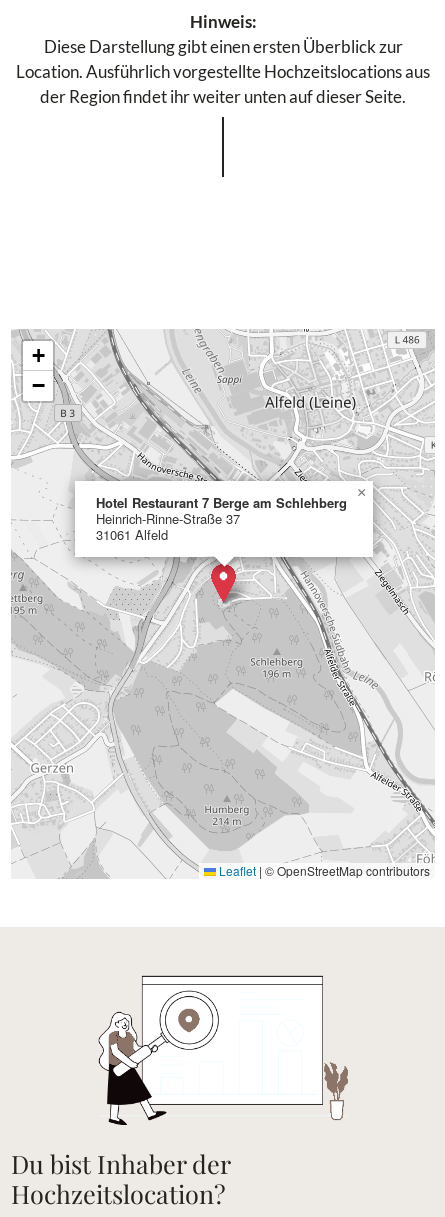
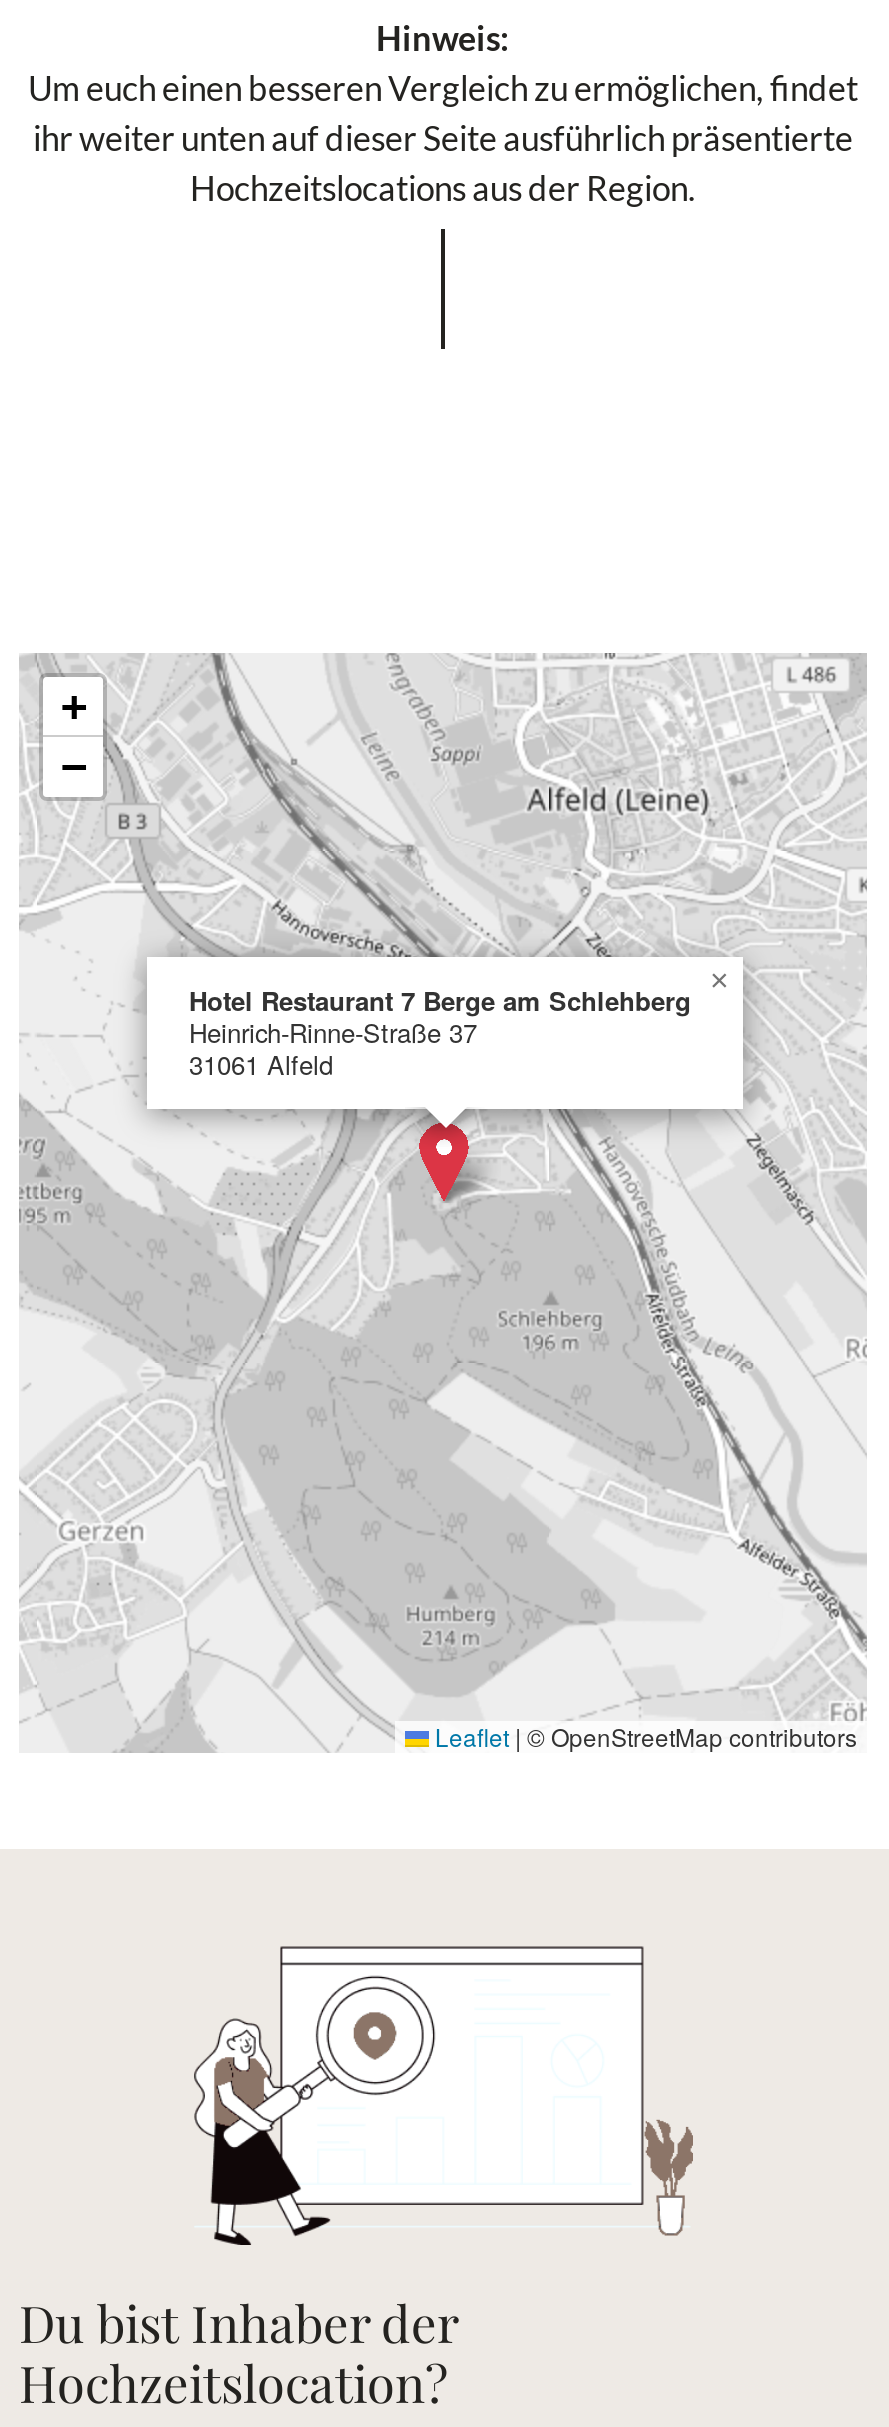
[16,36,430,107] Diese Darstellung gibt einen ersten Überblick zur | Location. Ausführlich vorgestellte Hochzeitslocations aus | der Region findet ihr weiter unten auf dieser Seite. -> [28,67,858,209] Um euch einen besseren Vergleich zu ermöglichen, findet | ihr weiter unten auf dieser Seite ausführlich präsentierte | Hochzeitslocations aus der Region.

